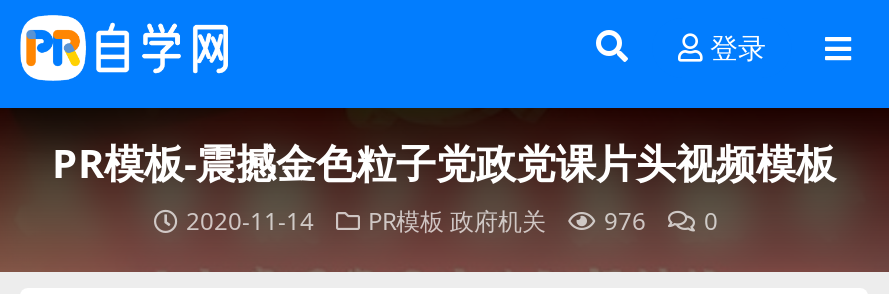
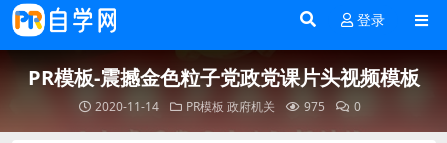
[186,204,718,238] 2020-11-14 PR模板 政府机关 976 0 -> [95,98,361,115] 2020-11-14 PR模板 政府机关 975 0

